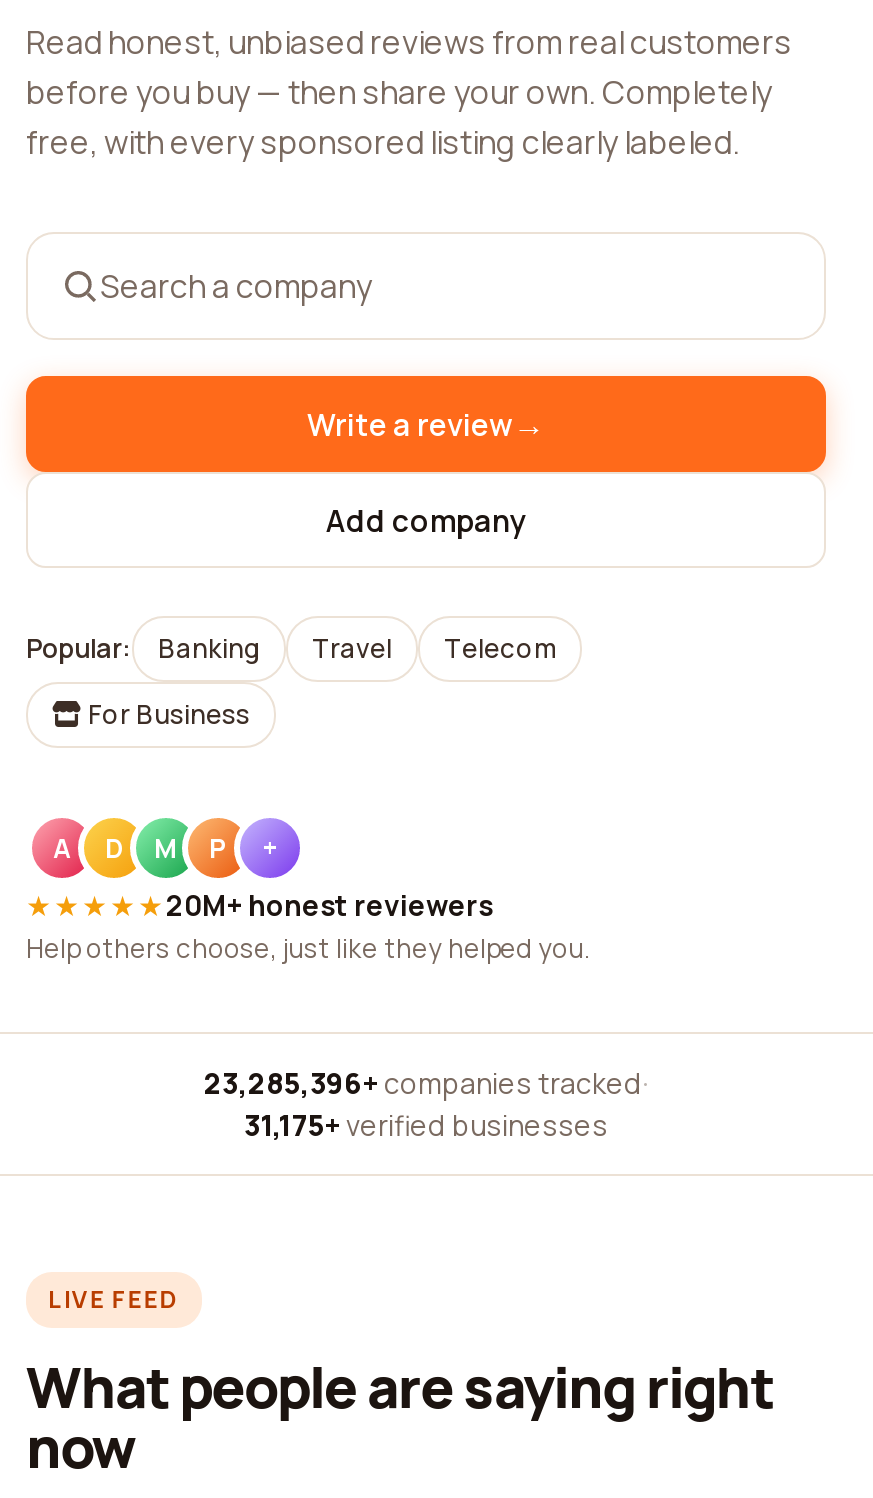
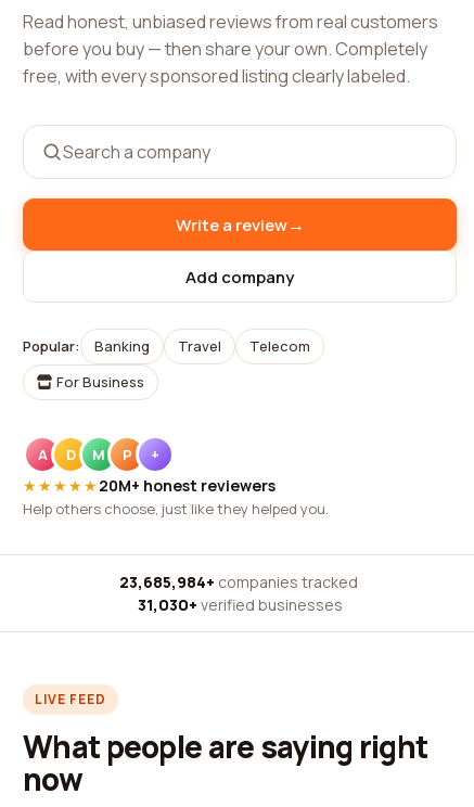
[204,1064,648,1102] 23,285,396+ companies tracked · -> [119,572,361,592] 23,685,984+ companies tracked ·
[244,1106,608,1144] 31,175+ verified businesses -> [137,594,342,615] 31,030+ verified businesses

